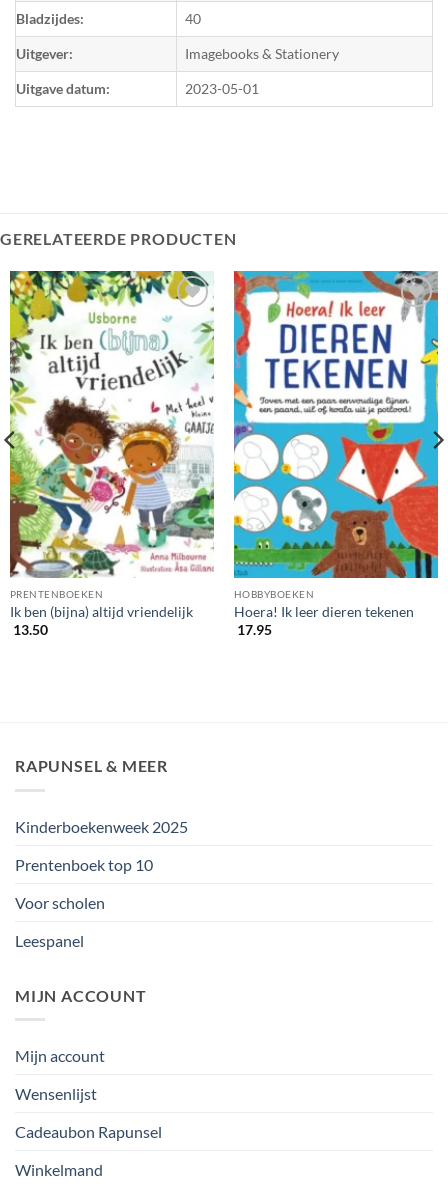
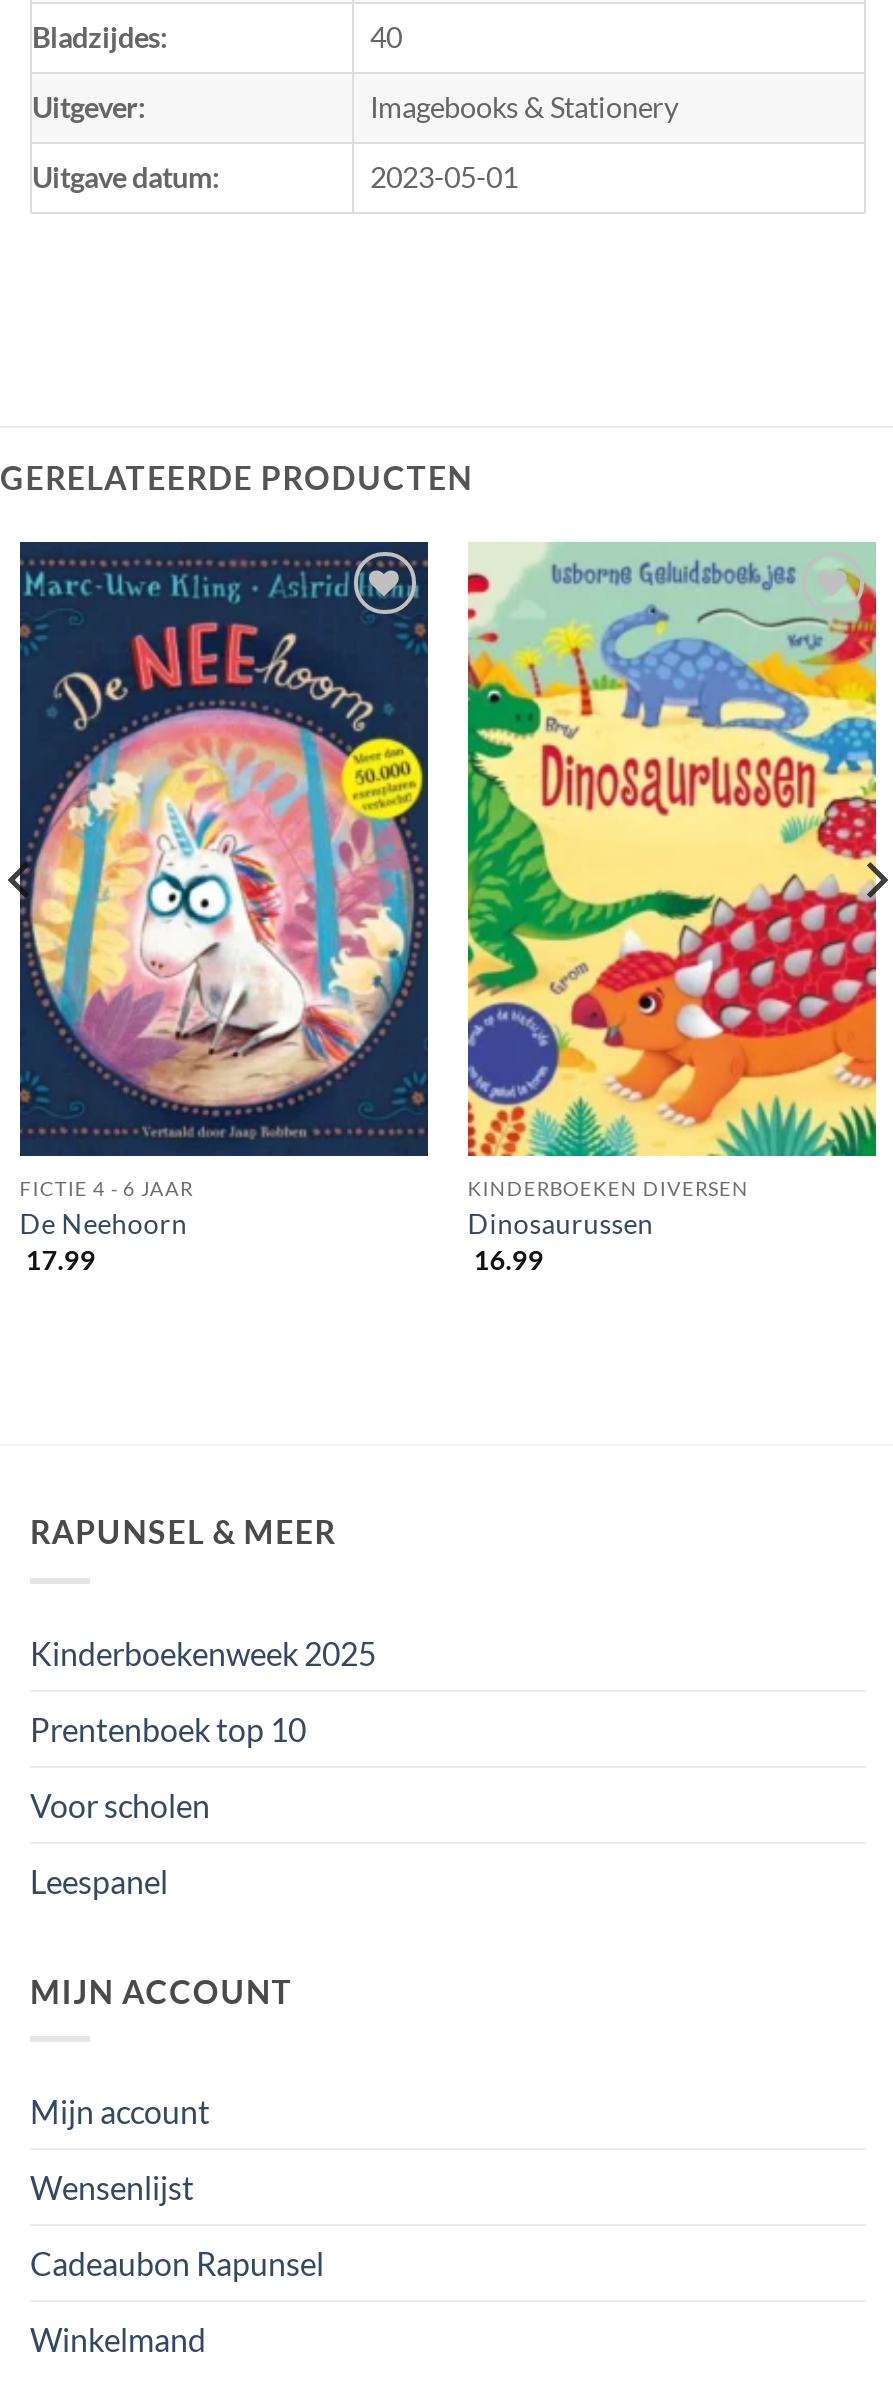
[9,270,215,638] [image] | PRENTENBOEKEN | Ik ben (bijna) altijd vriendelijk | 13.50 -> [18,540,430,1276] [image] | FICTIE 4 - 6 JAAR | De Neehoorn | 17.99
[233,270,439,638] [image] | HOBBYBOEKEN | Hoera! Ik leer dieren tekenen | 17.95 -> [466,542,878,1276] [image] | KINDERBOEKEN DIVERSEN | Dinosaurussen | 16.99

